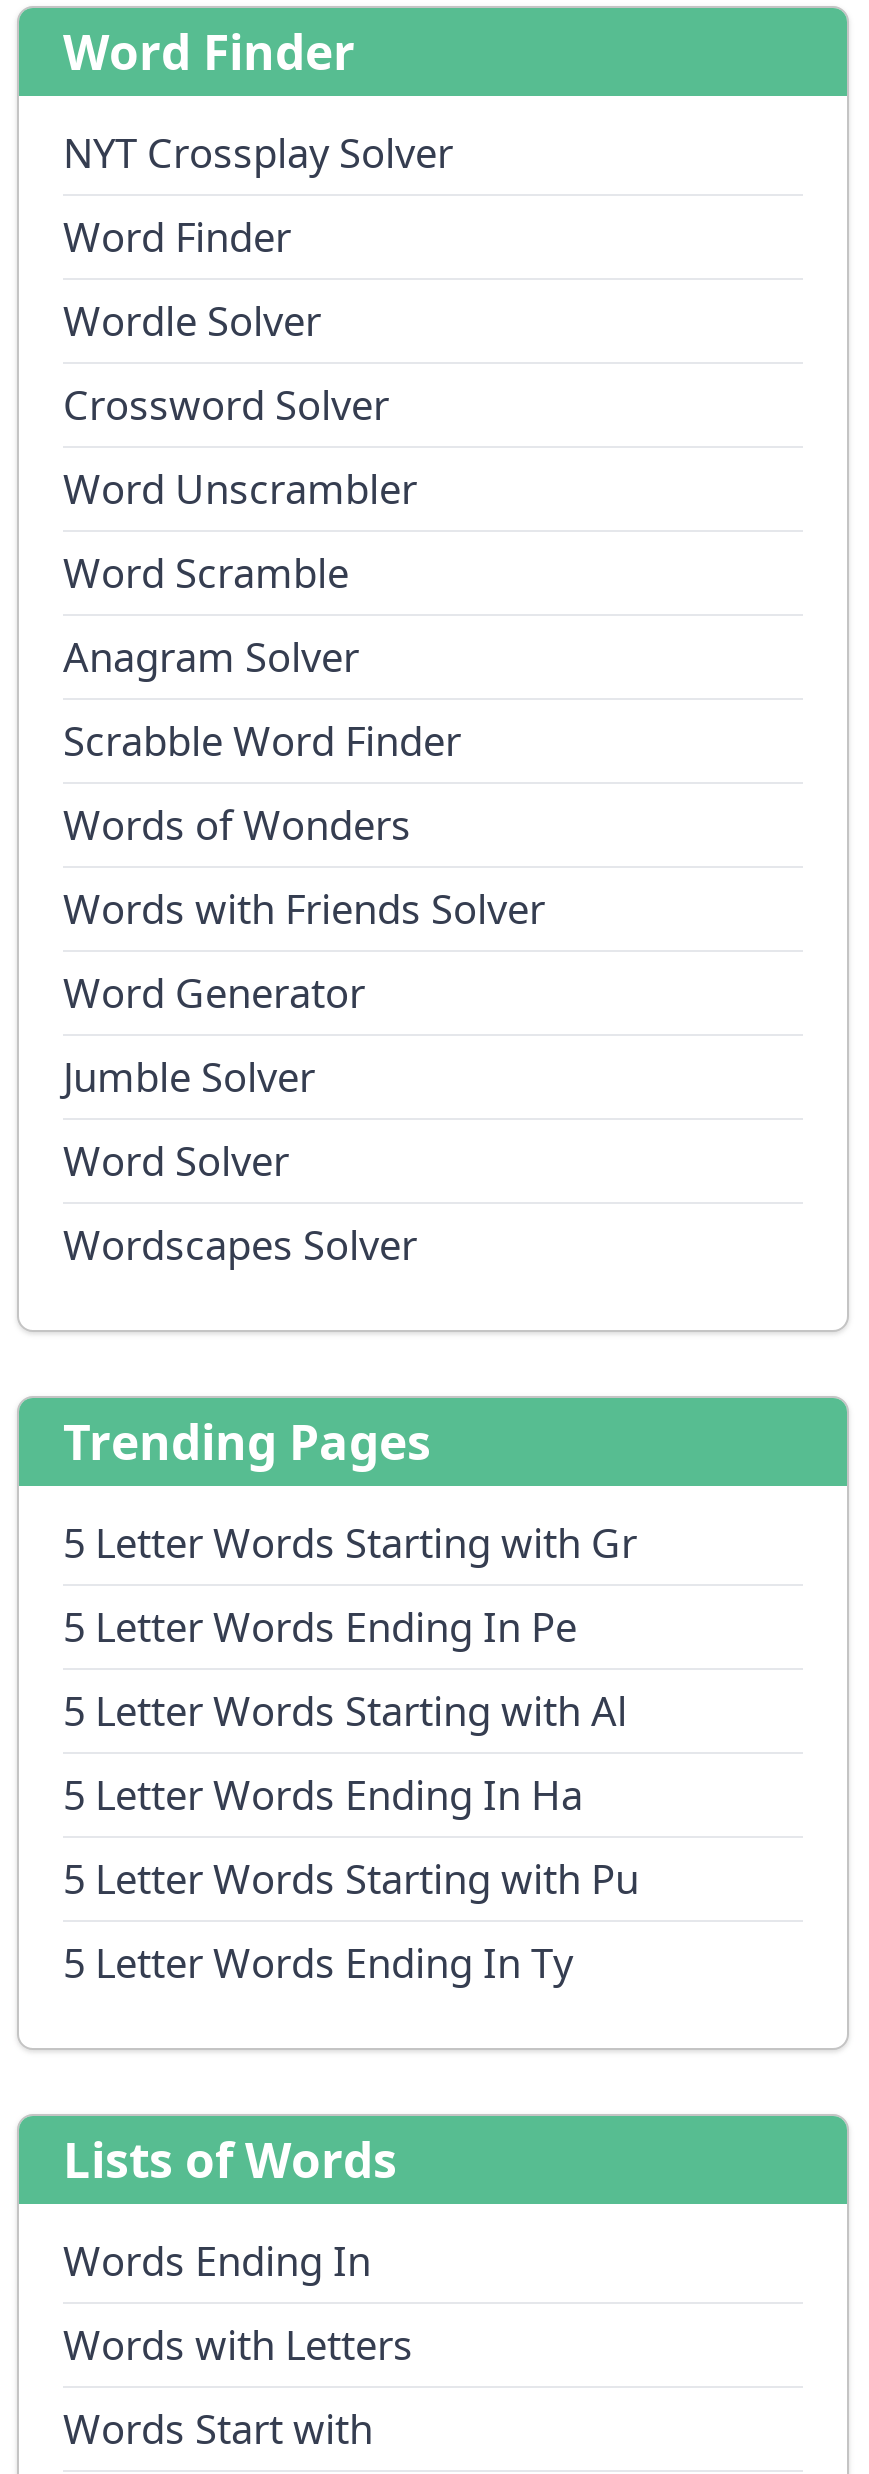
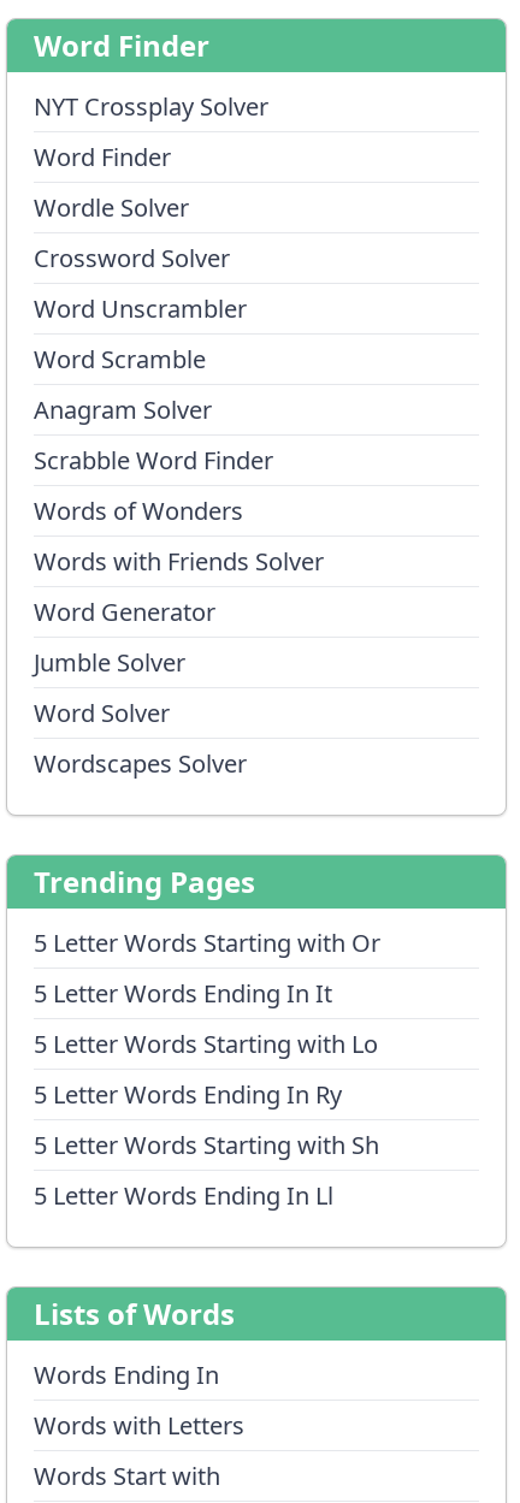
[63,1516,637,1570] 5 Letter Words Starting with Gr -> [34,927,380,959] 5 Letter Words Starting with Or
[63,1600,577,1654] 5 Letter Words Ending In Pe -> [34,977,332,1010] 5 Letter Words Ending In It
[63,1684,627,1738] 5 Letter Words Starting with Al -> [34,1028,378,1060] 5 Letter Words Starting with Lo
[63,1768,583,1822] 5 Letter Words Ending In Ha -> [34,1078,342,1111] 5 Letter Words Ending In Ry
[63,1852,639,1906] 5 Letter Words Starting with Pu -> [34,1129,379,1161] 5 Letter Words Starting with Sh
[63,1936,573,1990] 5 Letter Words Ending In Ty -> [34,1179,333,1212] 5 Letter Words Ending In Ll

